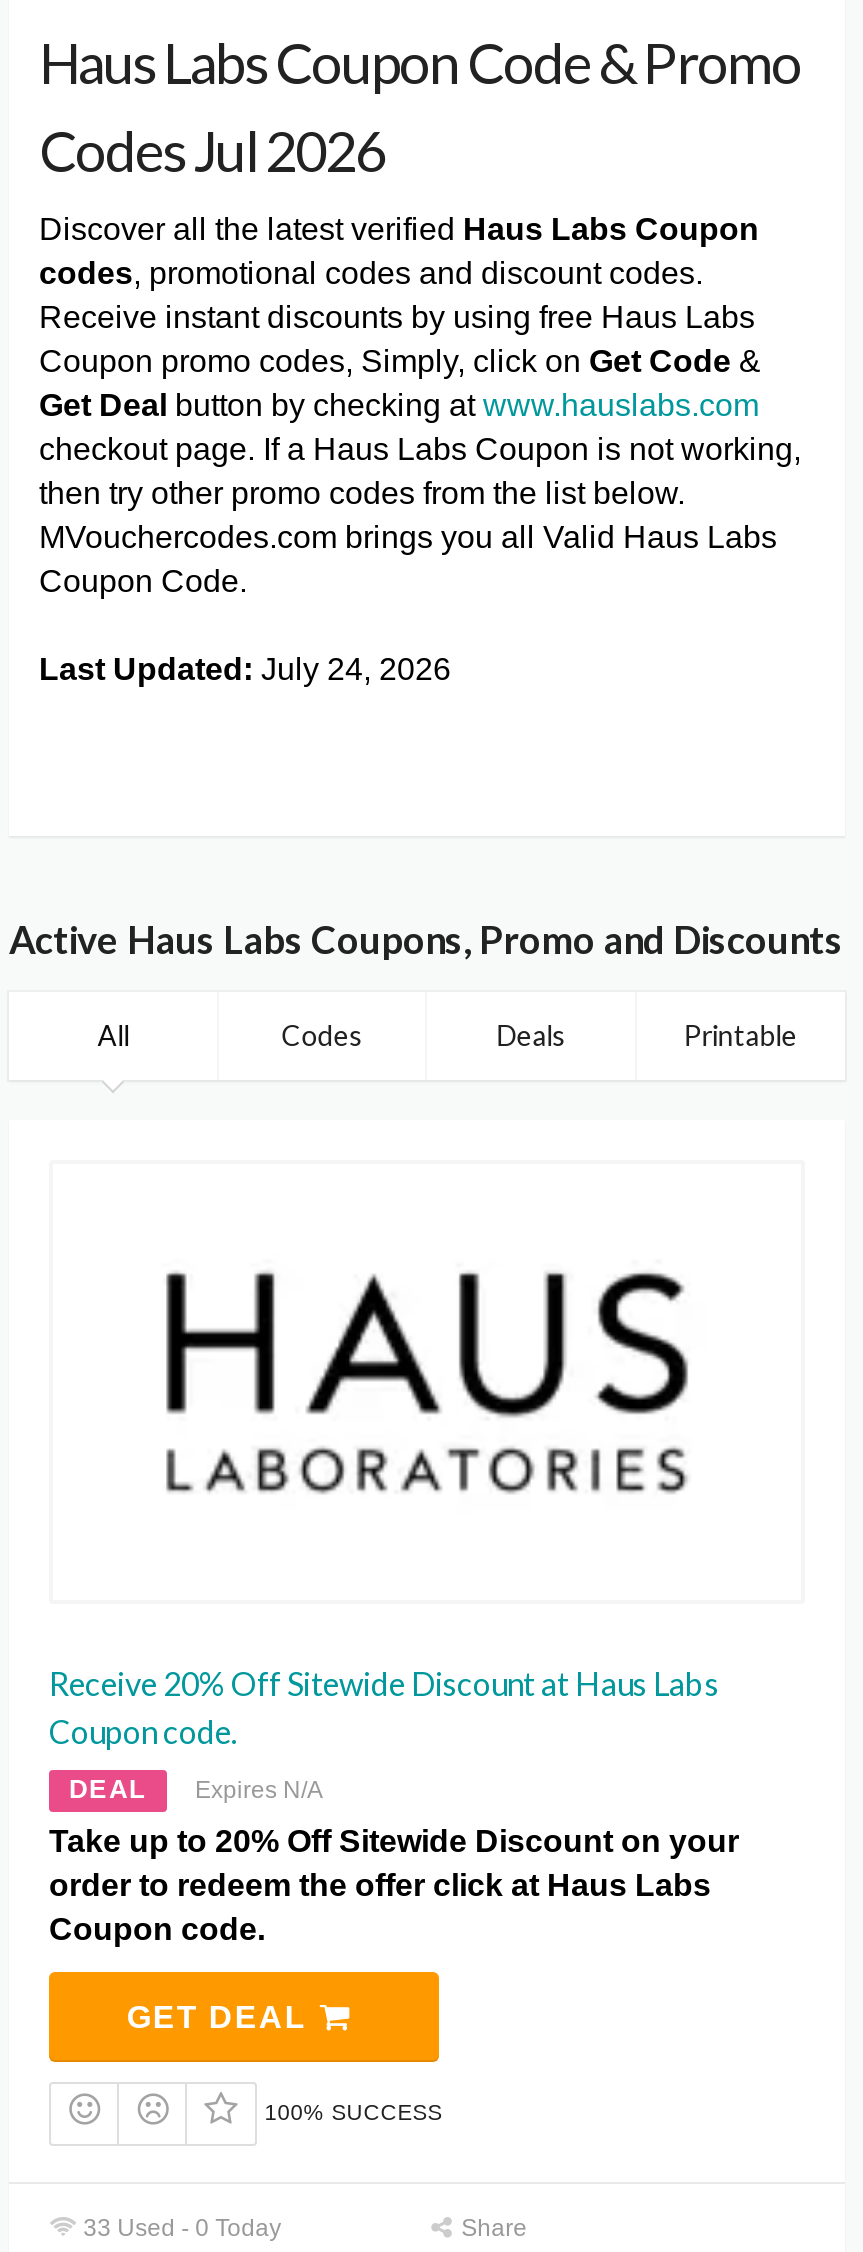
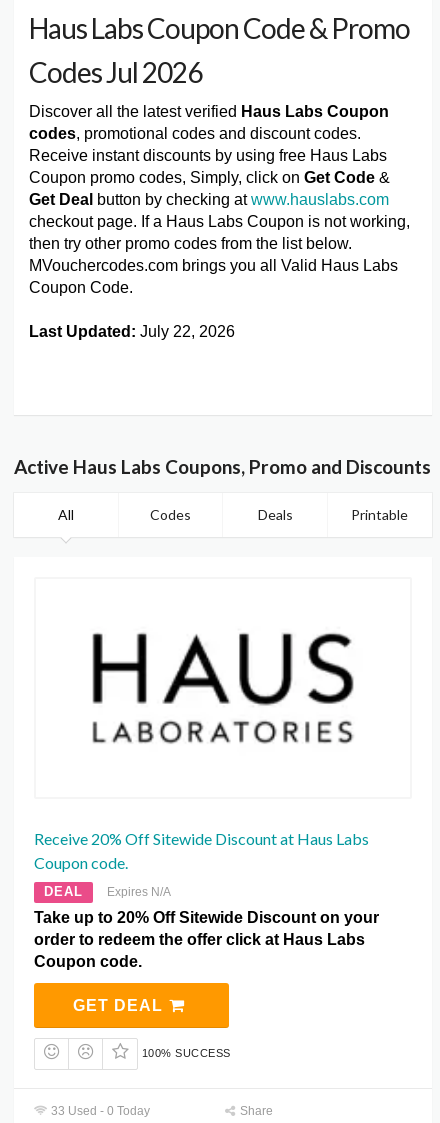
[39,651,451,685] Last Updated: July 24, 2026 -> [29,323,235,340] Last Updated: July 22, 2026

